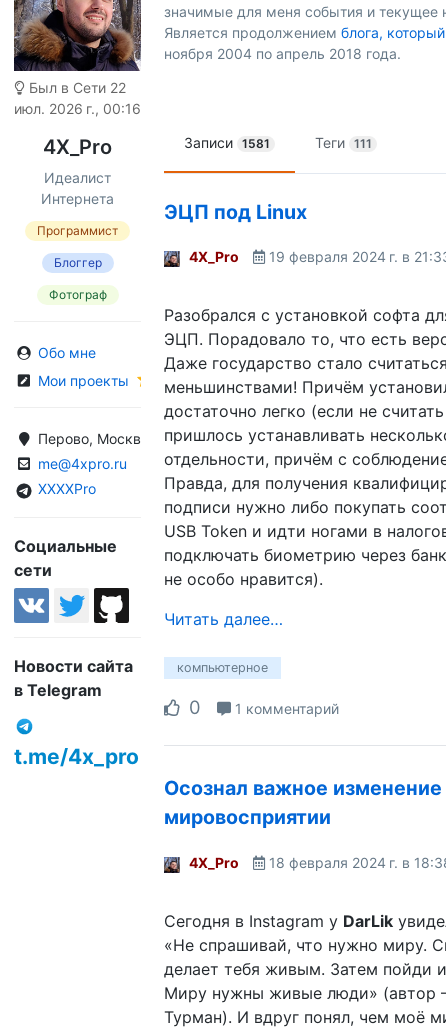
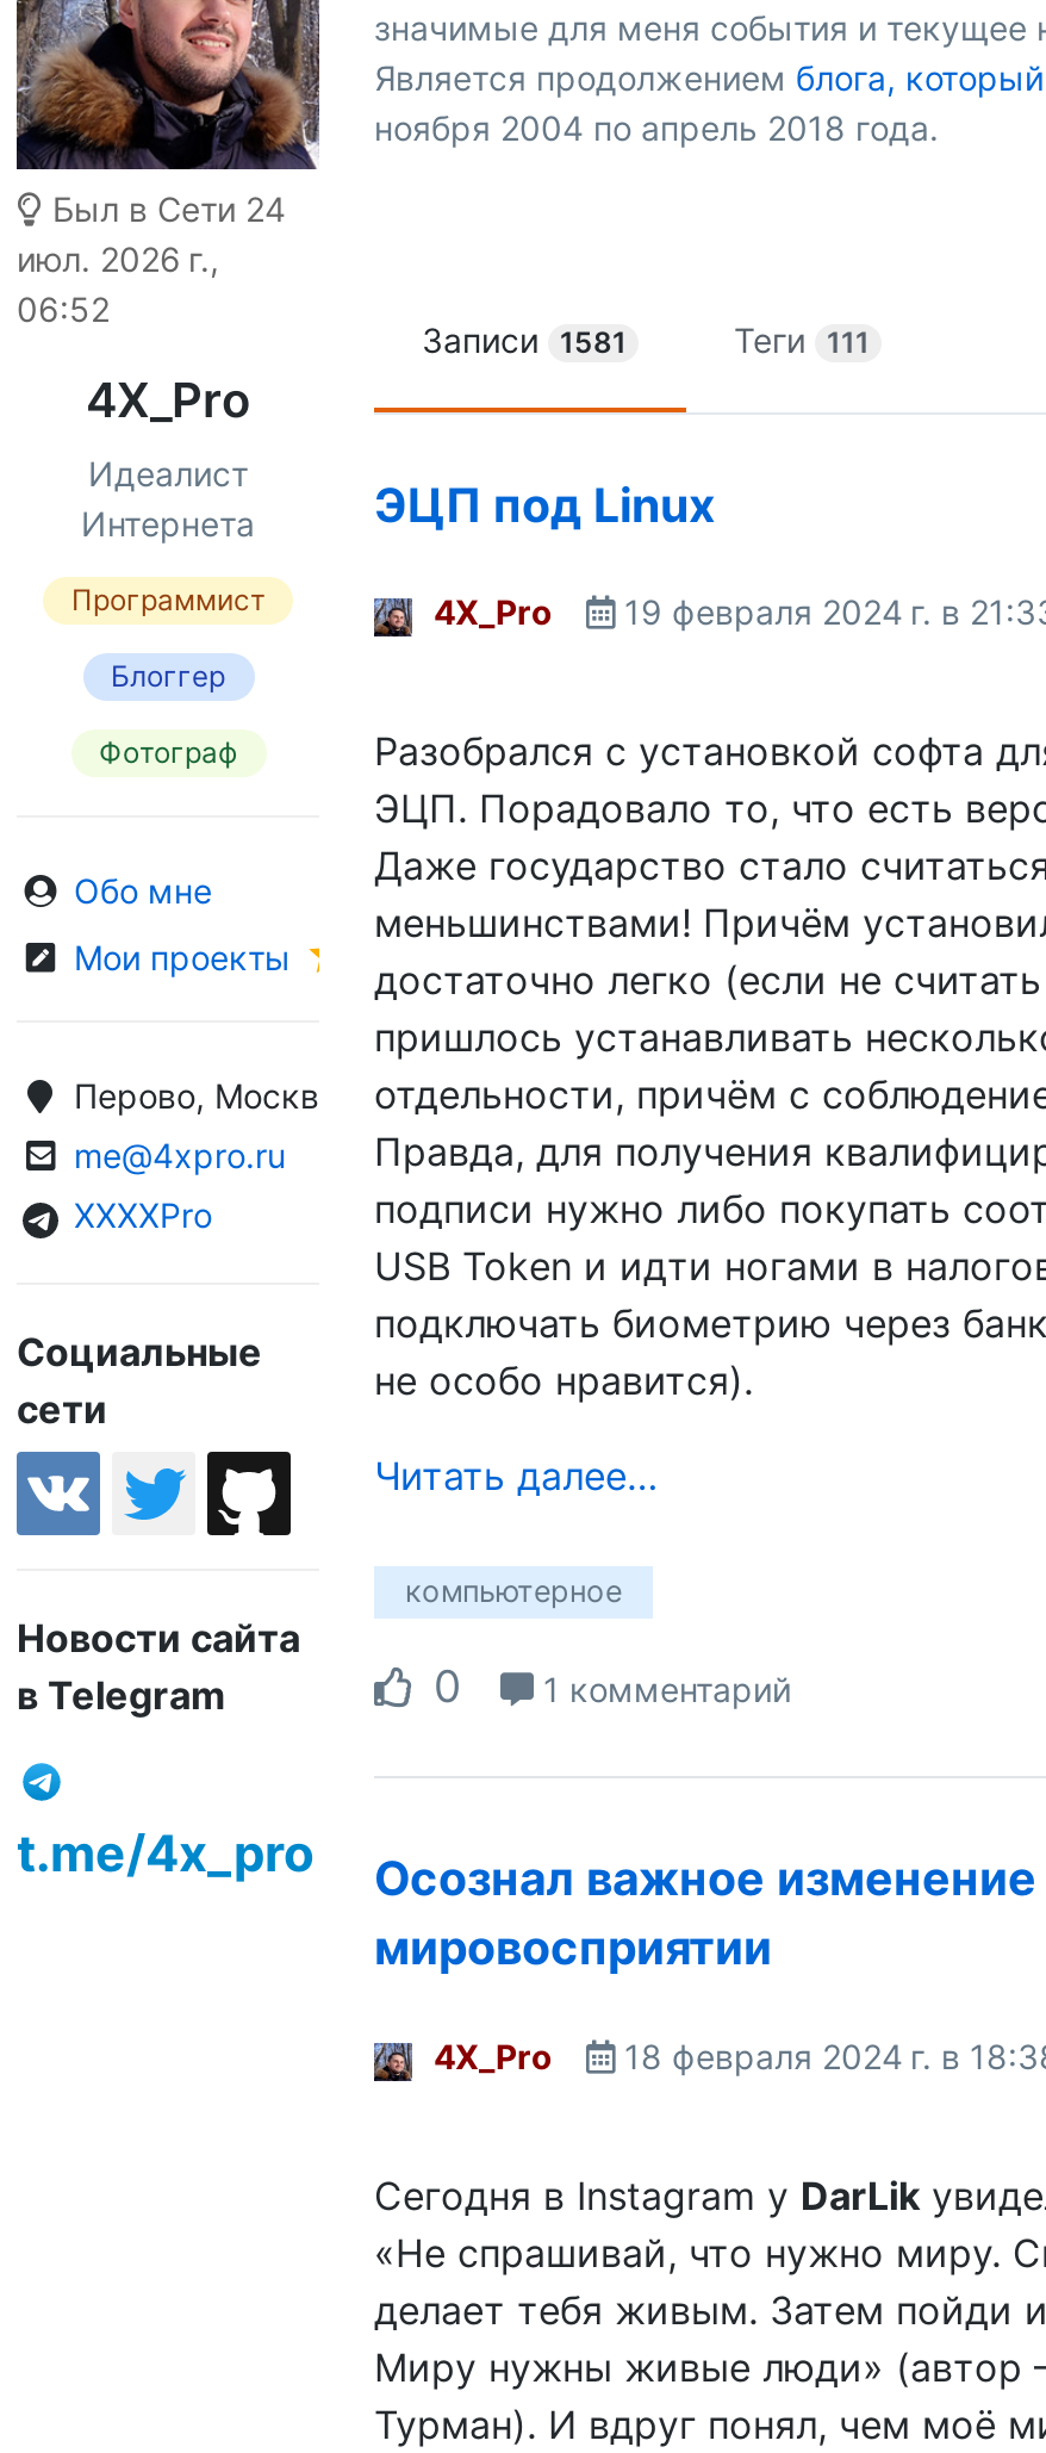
[14,79,141,117] Был в Сети 22 | июл. 2026 г., 00:16 -> [17,189,286,330] Был в Сети 24 | июл. 2026 г., | 06:52
moved [14,135,139,769] -> [17,373,315,1882]: 4X_Pro | Идеалист | Интернета | ... | в Telegram | t.me/4x_pro

